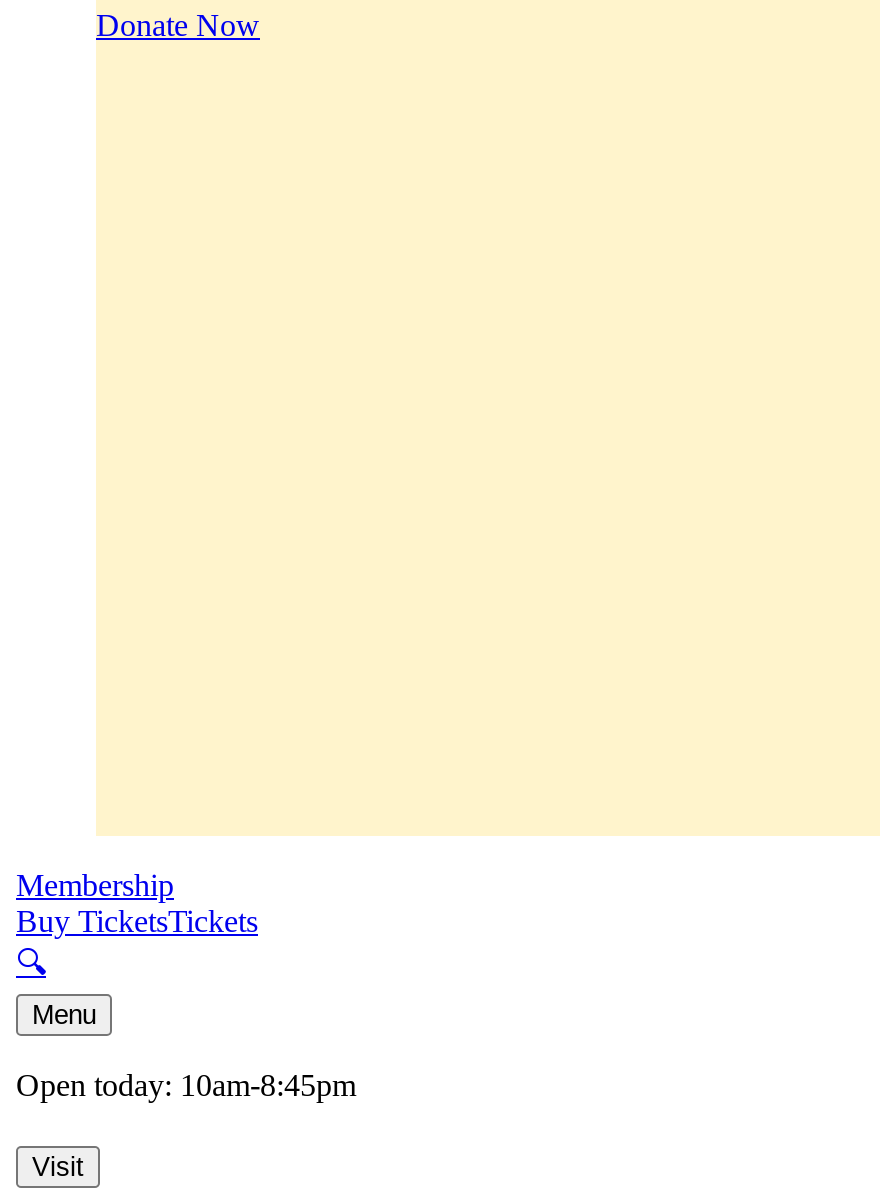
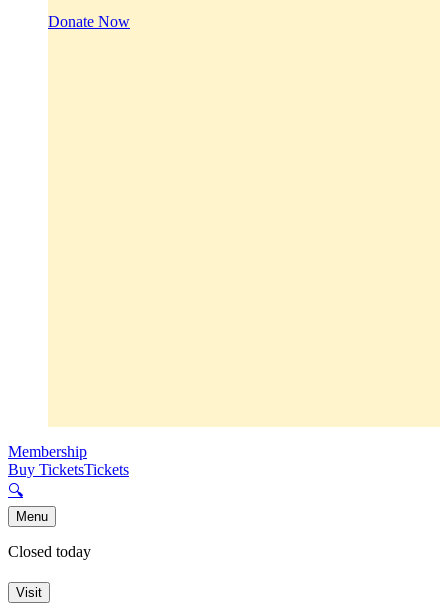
[16,1069,356,1103] Open today: 10am-8:45pm -> [8,543,91,560] Closed today

